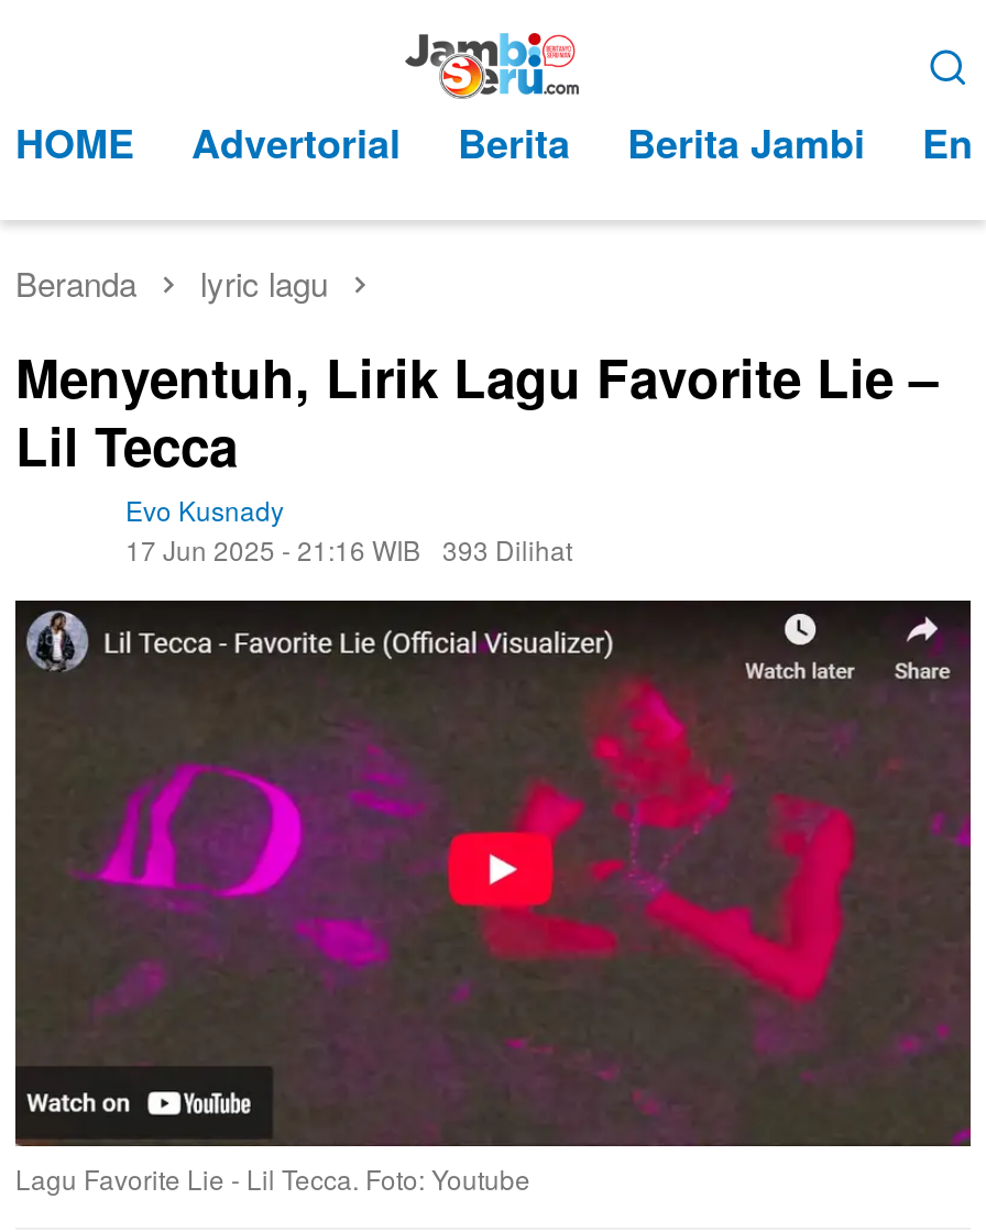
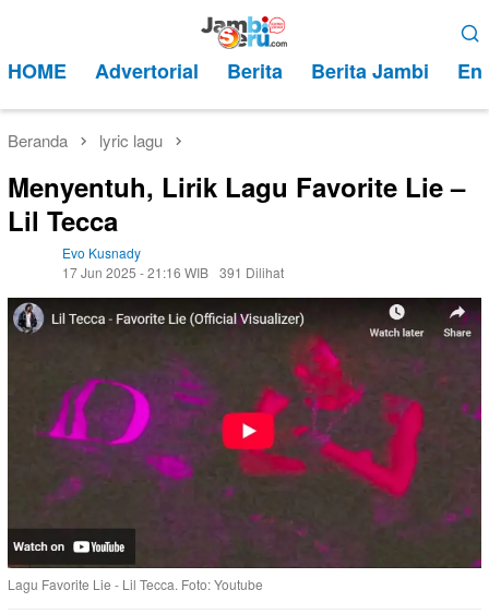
[125,530,572,568] 17 Jun 2025 - 21:16 WIB 393 Dilihat -> [62,263,284,281] 17 Jun 2025 - 21:16 WIB 391 Dilihat

